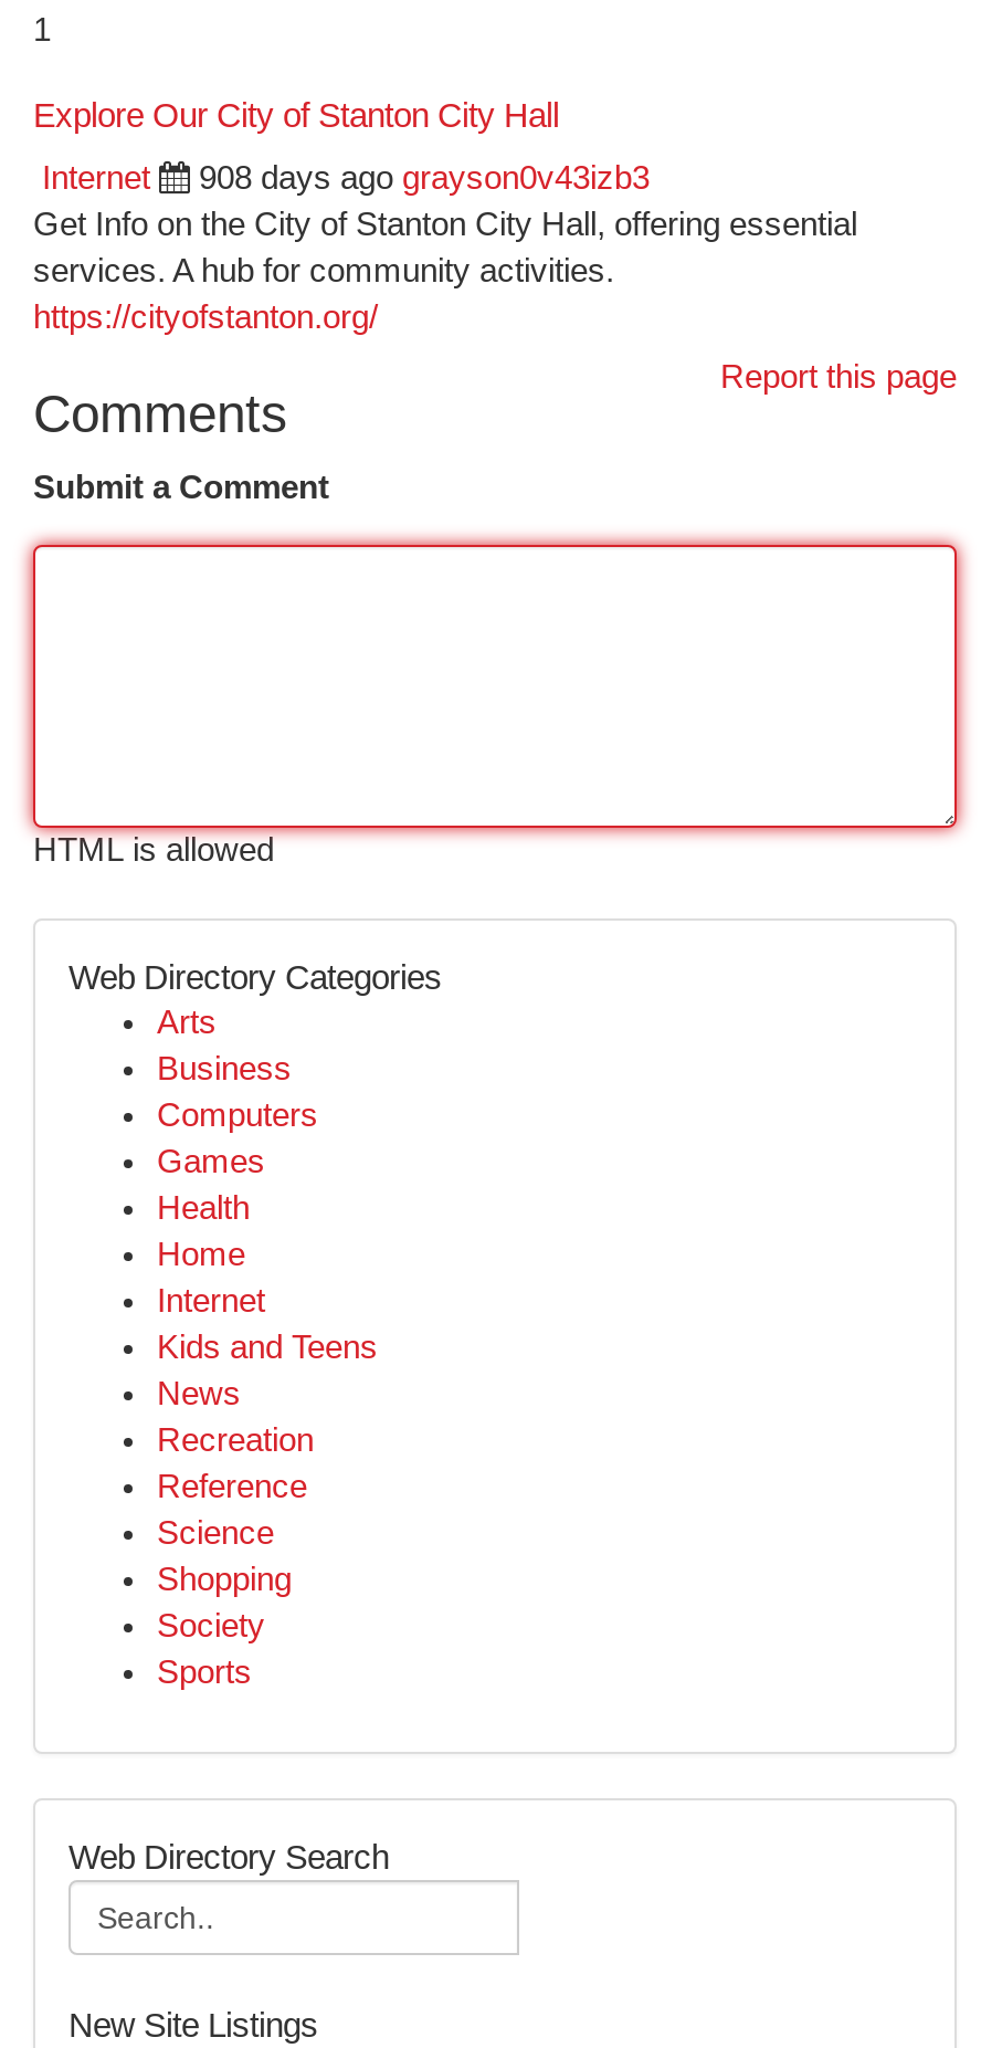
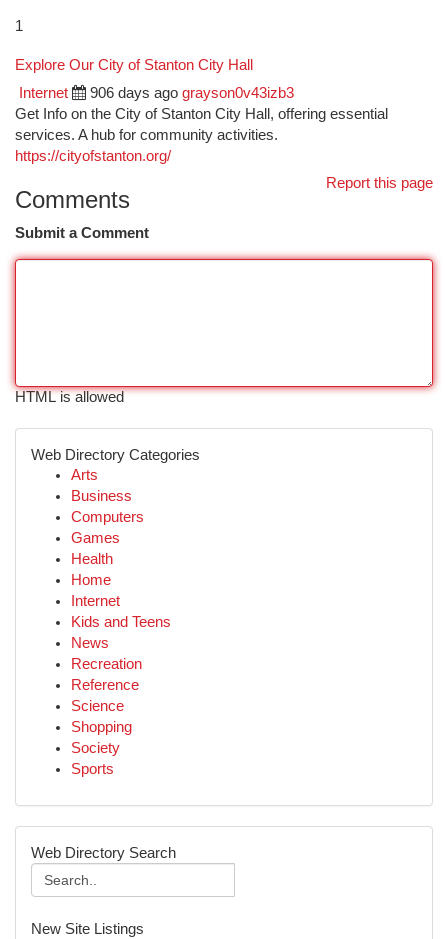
[199,160,650,196] 908 days ago grayson0v43izb3 -> [90,85,294,101] 906 days ago grayson0v43izb3

